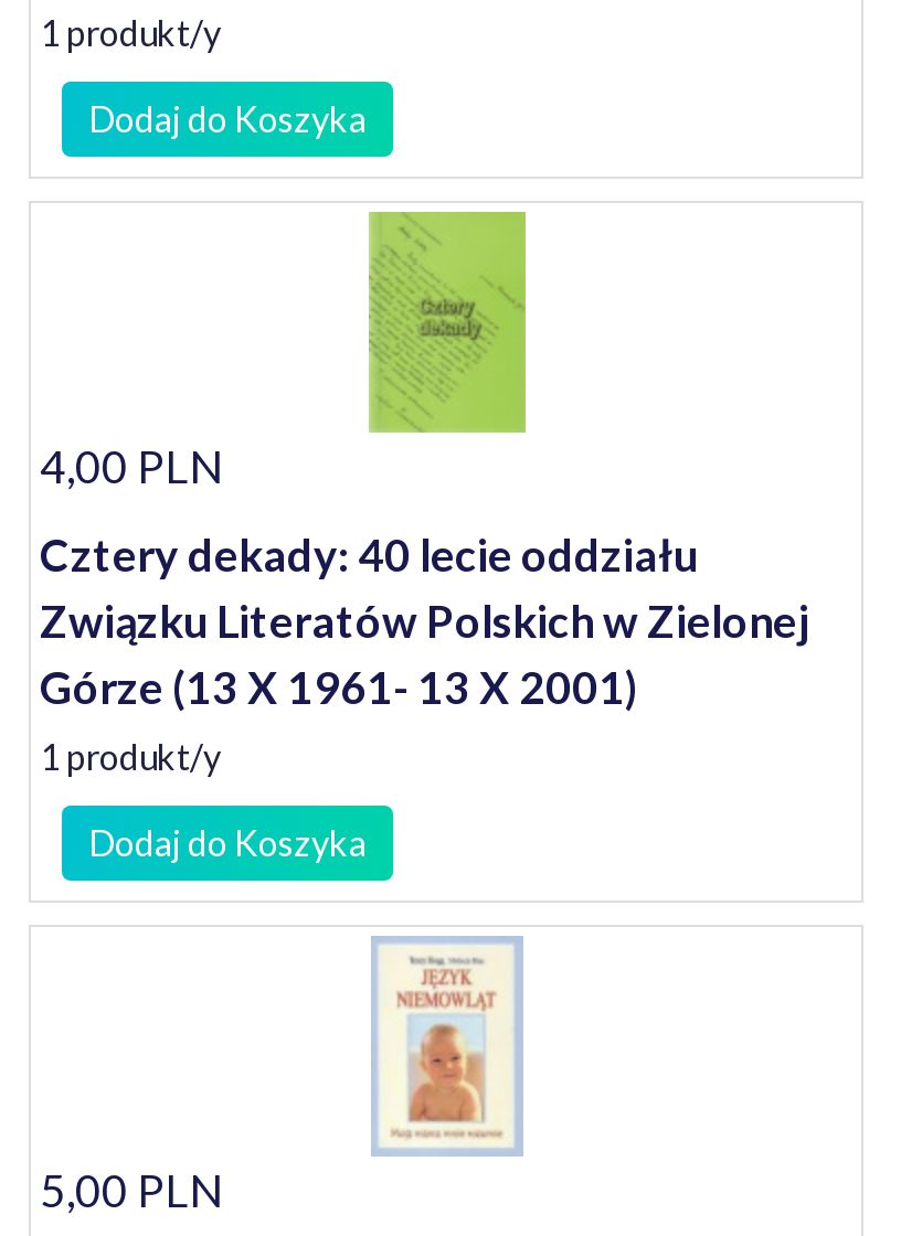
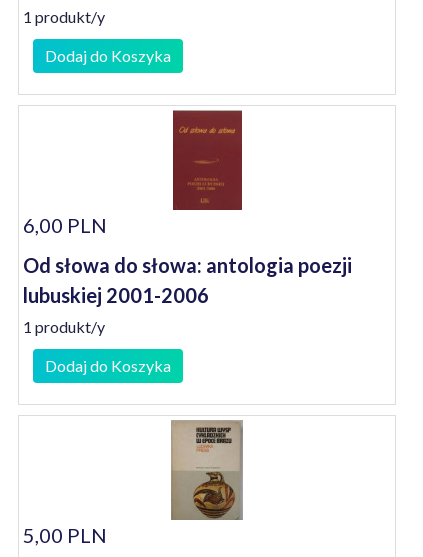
[367,210,528,459] [image] -> [172,98,243,211] [image]
[40,439,225,492] 4,00 PLN -> [23,213,107,237] 6,00 PLN
[40,528,808,713] Cztery dekady: 40 lecie oddziału | Związku Literatów Polskich w Zielonej | Górze (13 X 1961- 13 X 2001) -> [23,253,352,307] Od słowa do słowa: antologia poezji | lubuskiej 2001-2006
[367,938,523,1154] [image] -> [170,420,243,520] [image]

